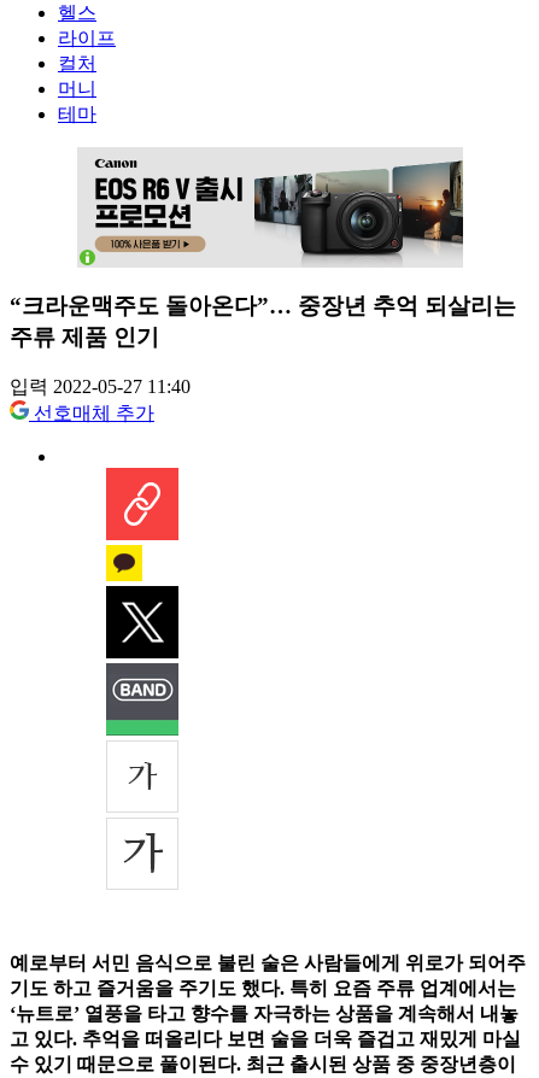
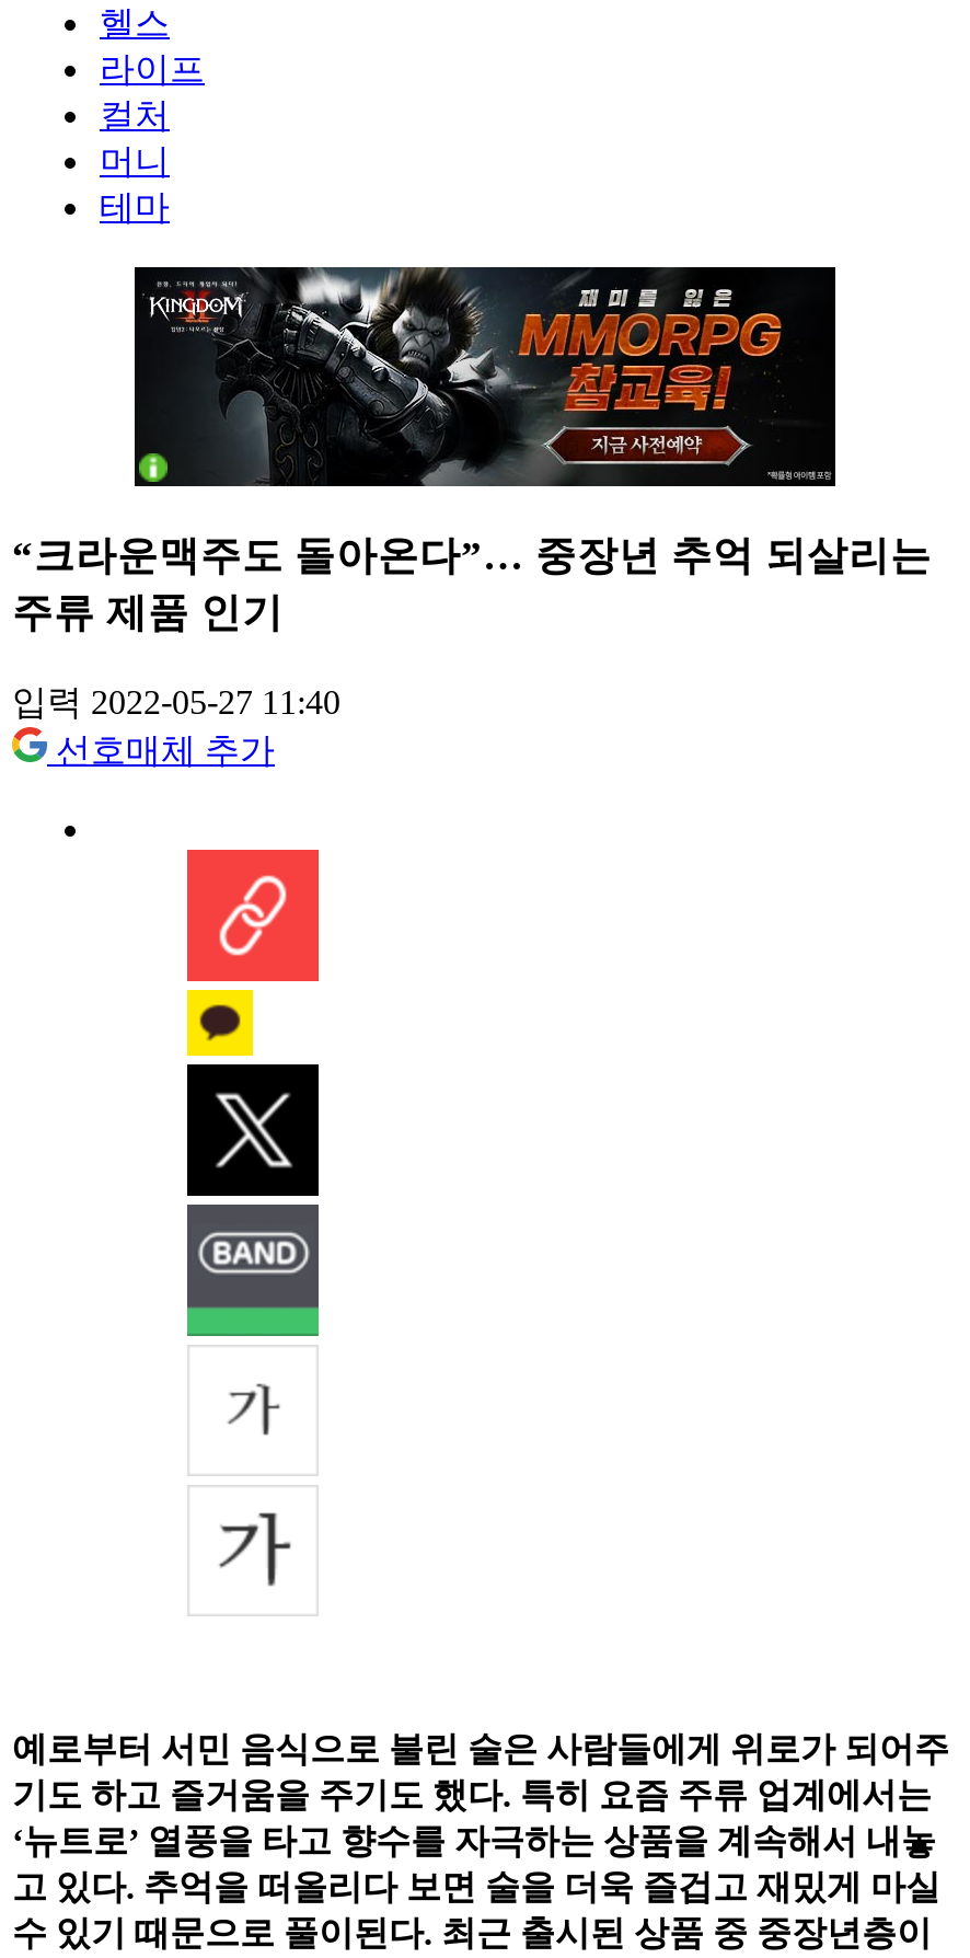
[77,147,464,268] [image] -> [132,265,838,488] [image]

